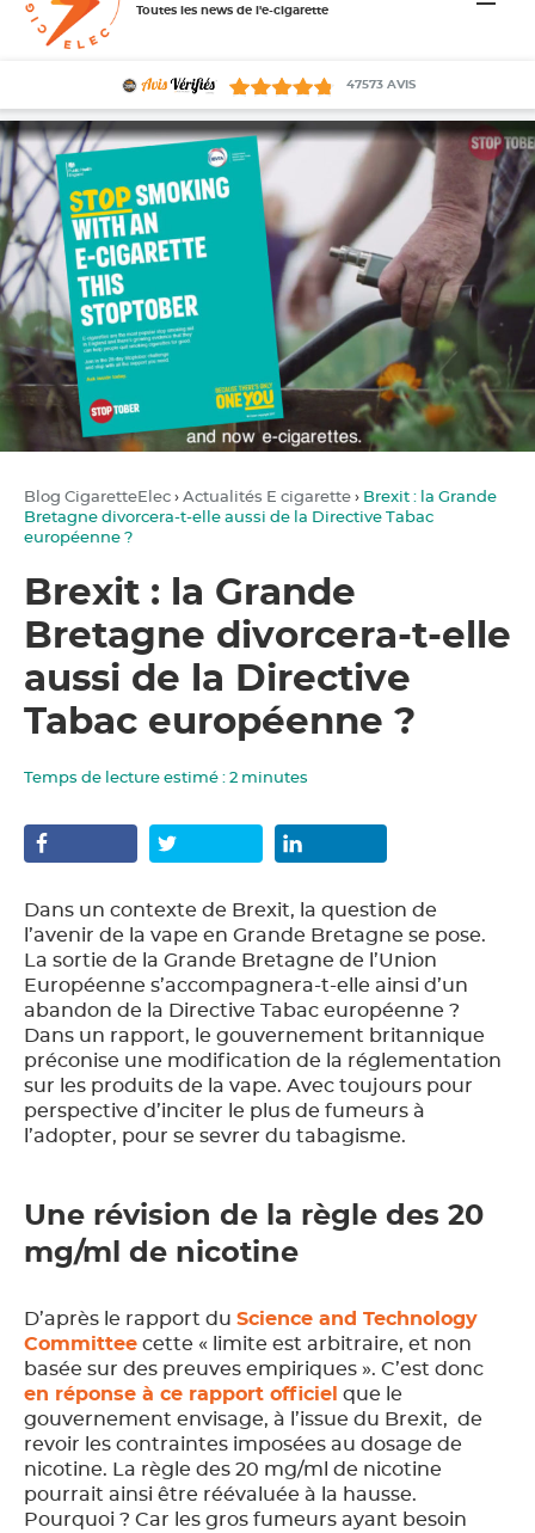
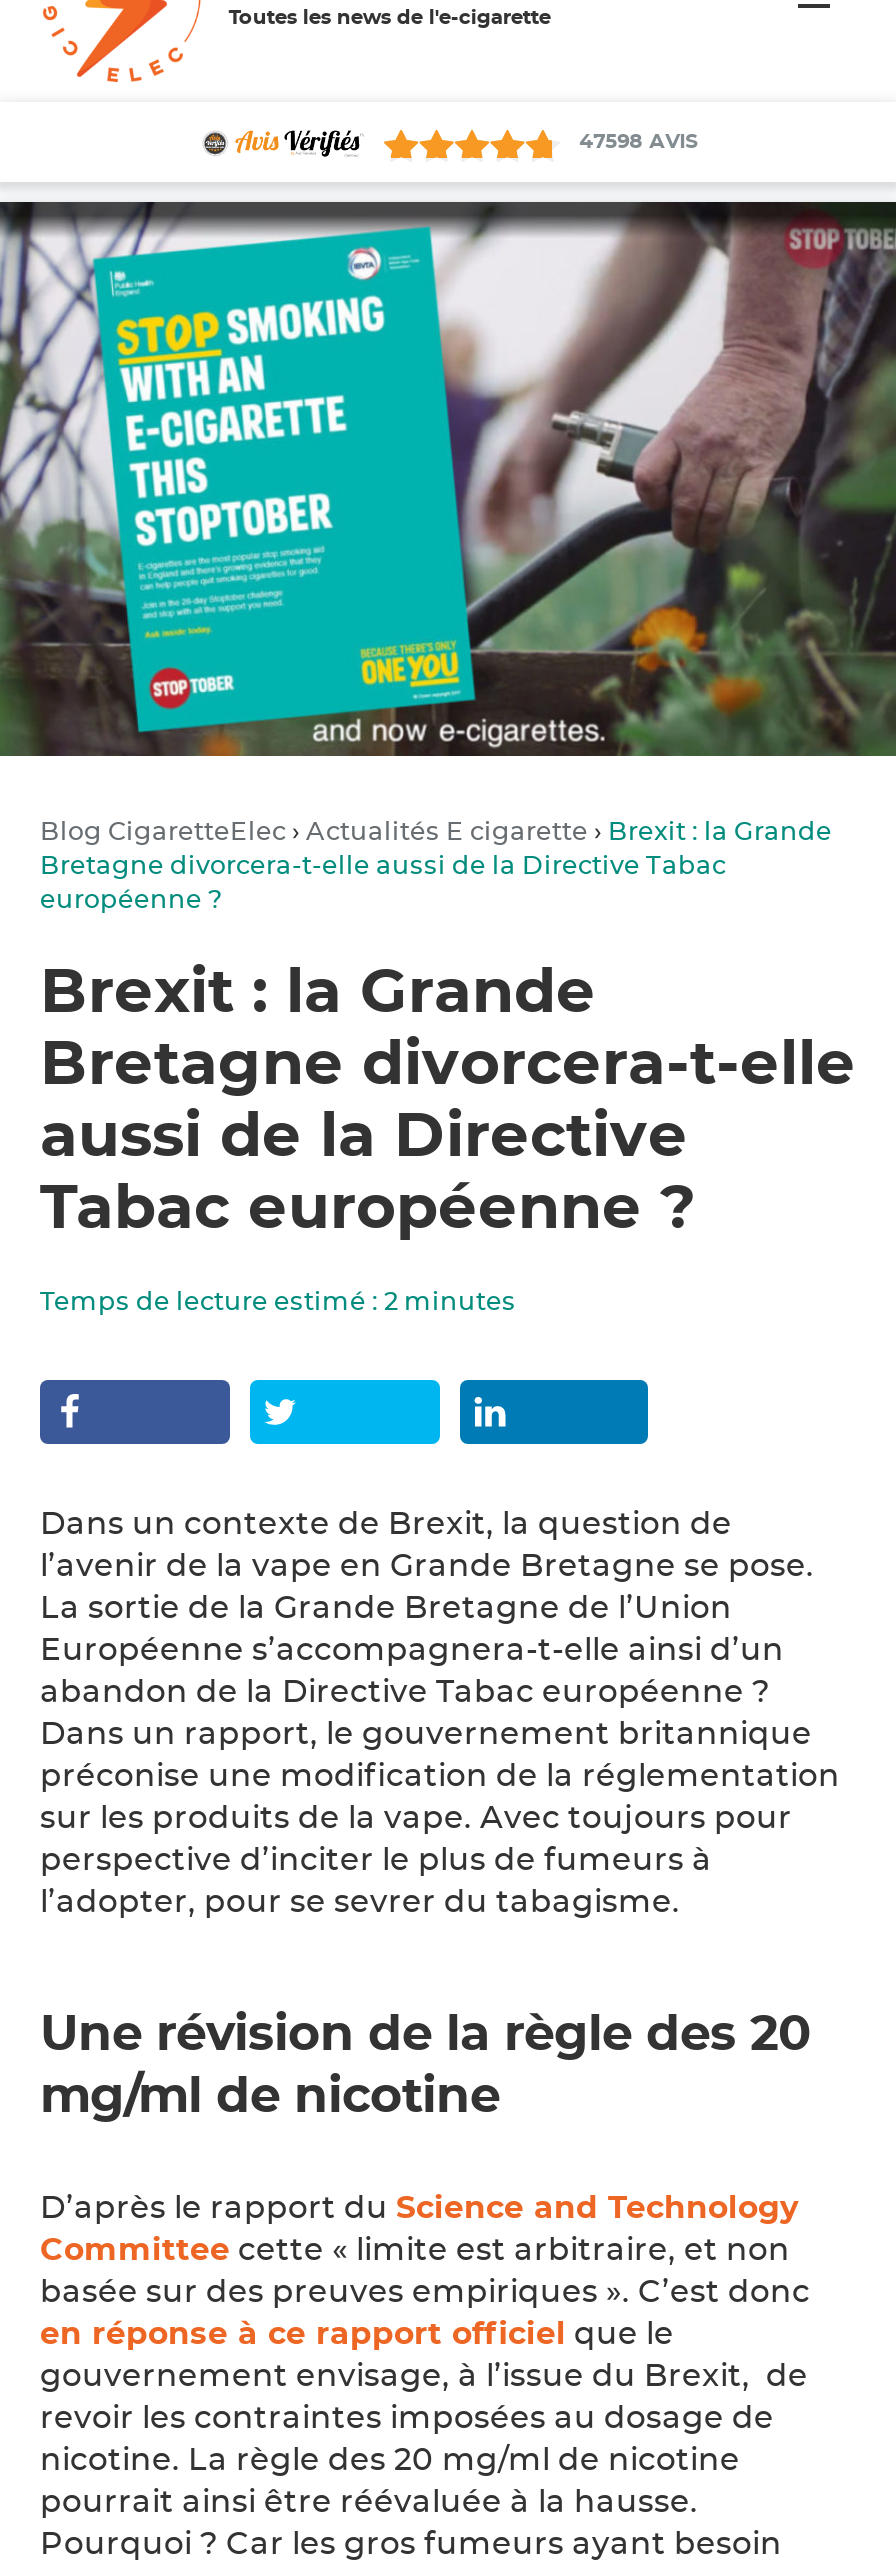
[347,79,416,91] 47573 AVIS -> [580,132,698,152] 47598 AVIS

